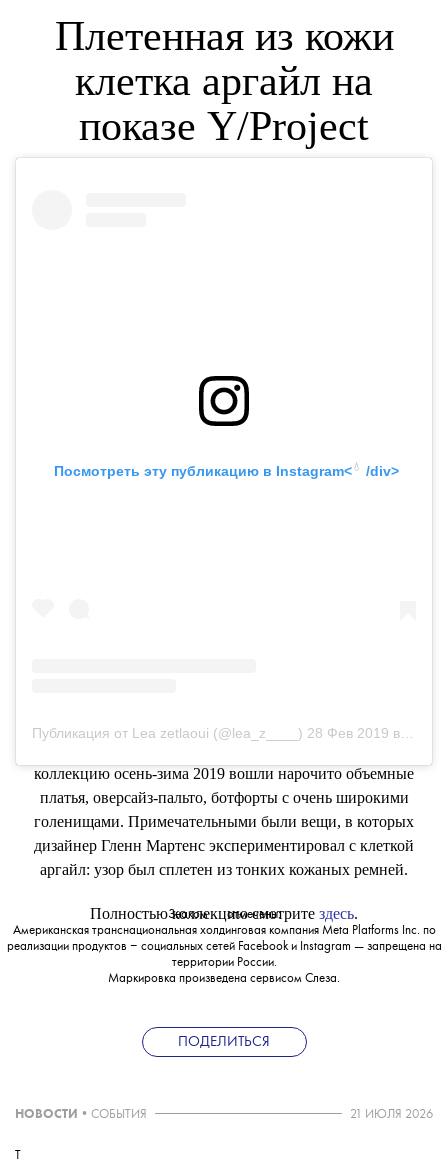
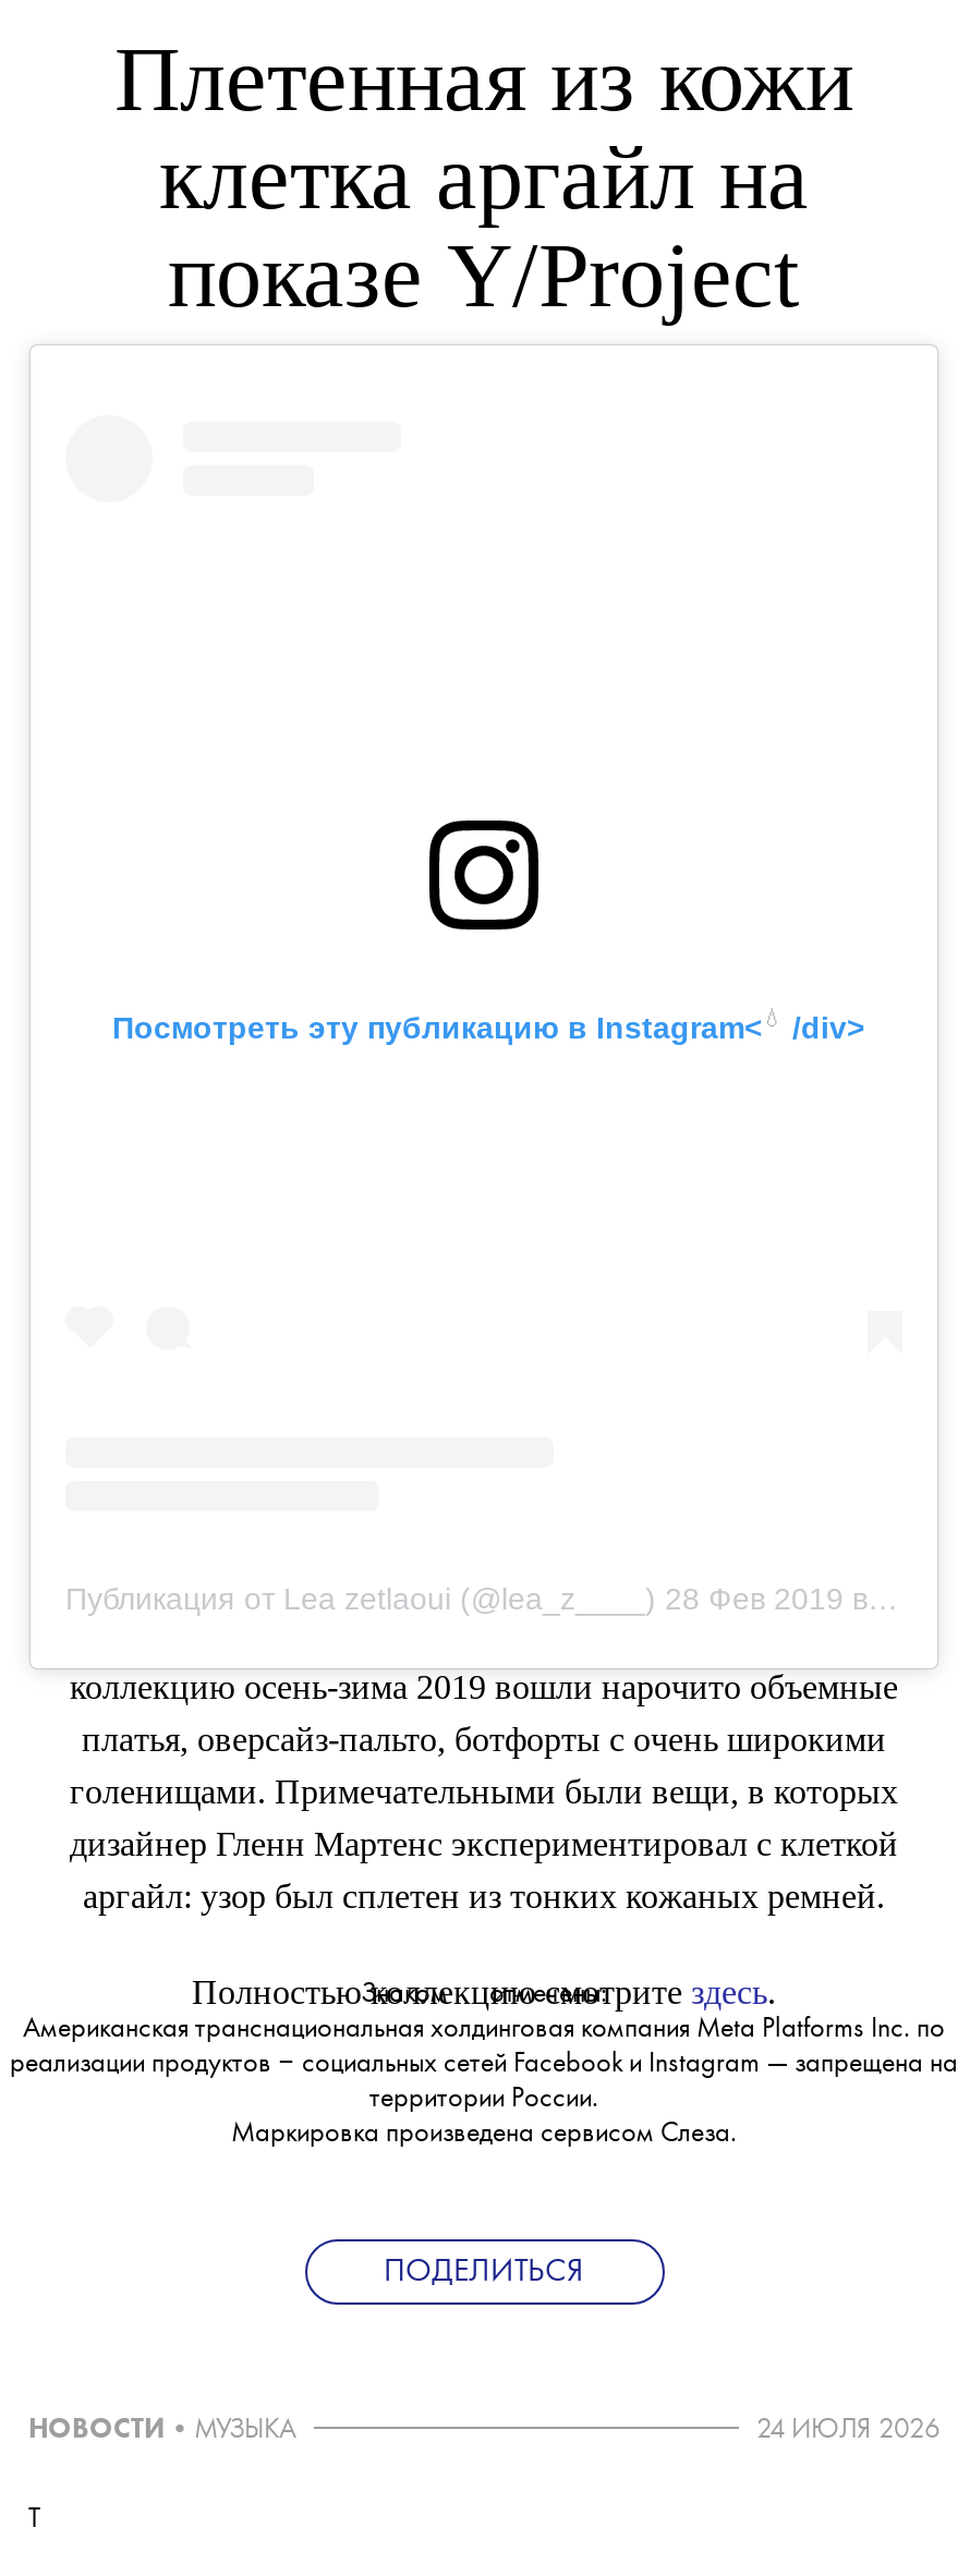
[15,1108,147,1121] НОВОСТИ • СОБЫТИЯ -> [28,2416,296,2444] НОВОСТИ • МУЗЫКА
[350,1108,433,1121] 21 ИЮЛЯ 2026 -> [756,2416,939,2444] 24 ИЮЛЯ 2026

